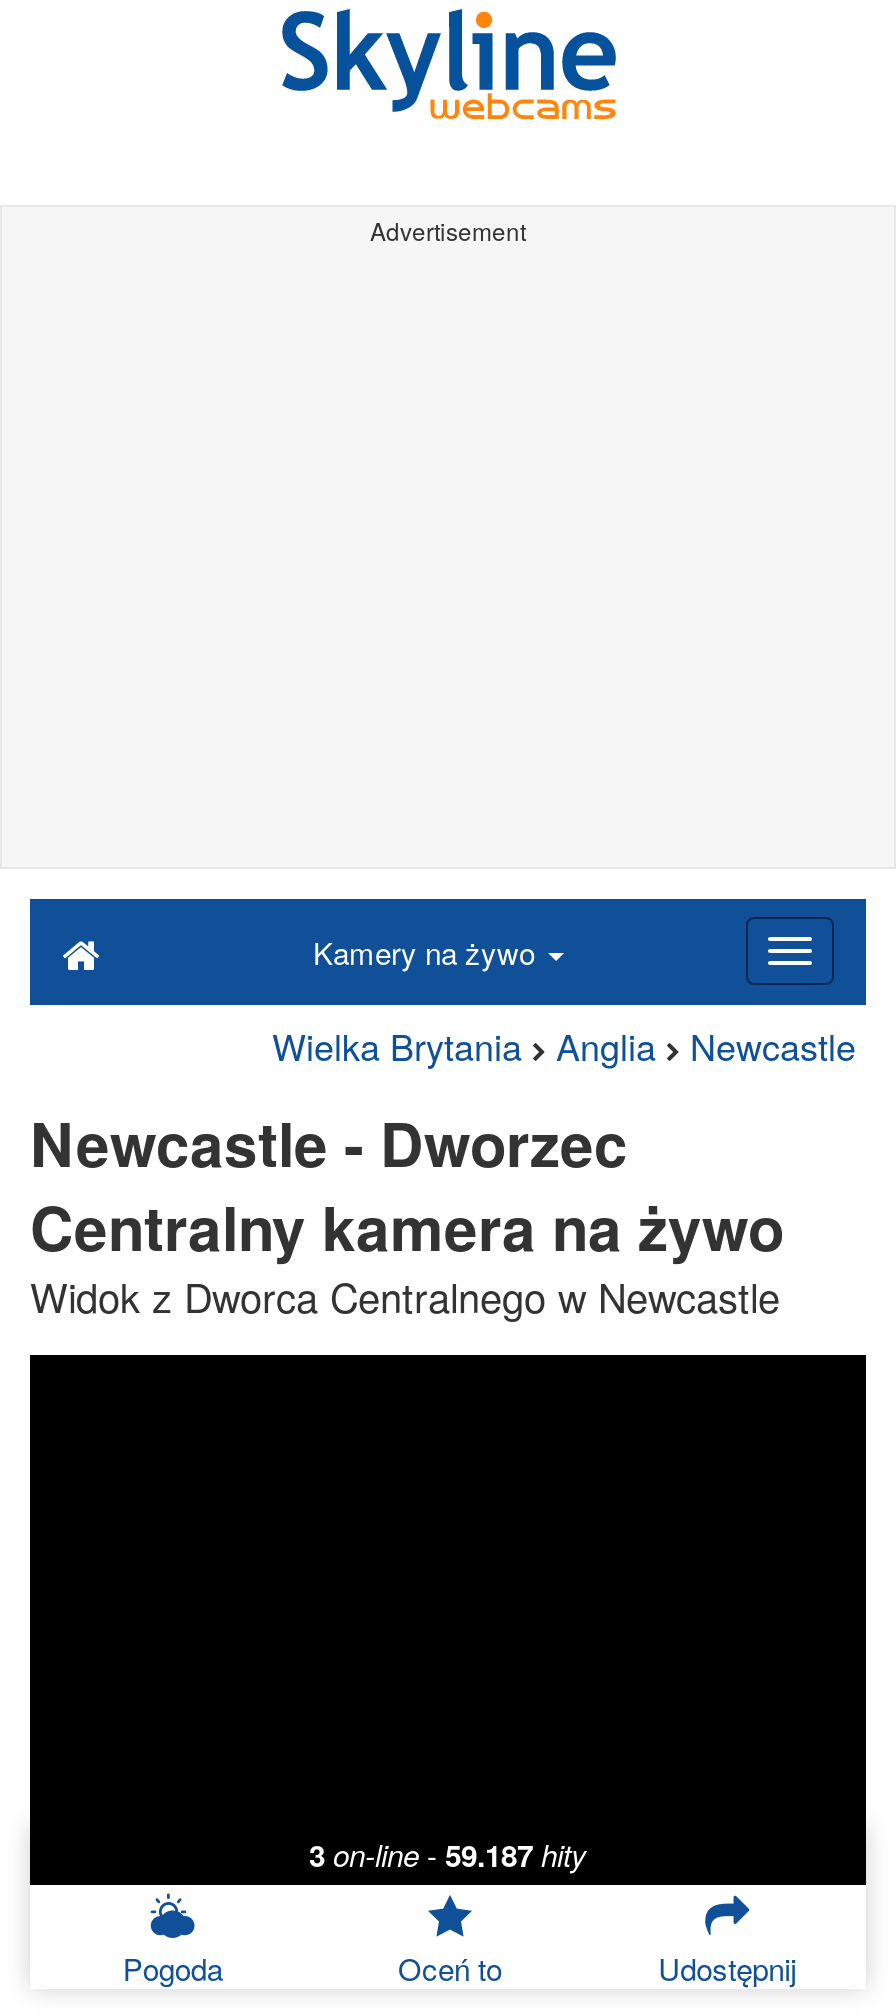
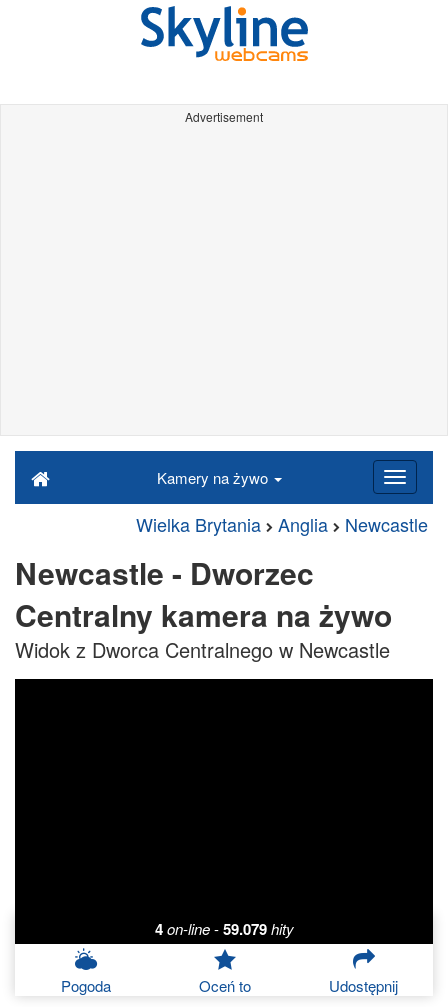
[309,1833,587,1877] 3 on-line - 59.187 hity -> [154,918,293,940] 4 on-line - 59.079 hity

